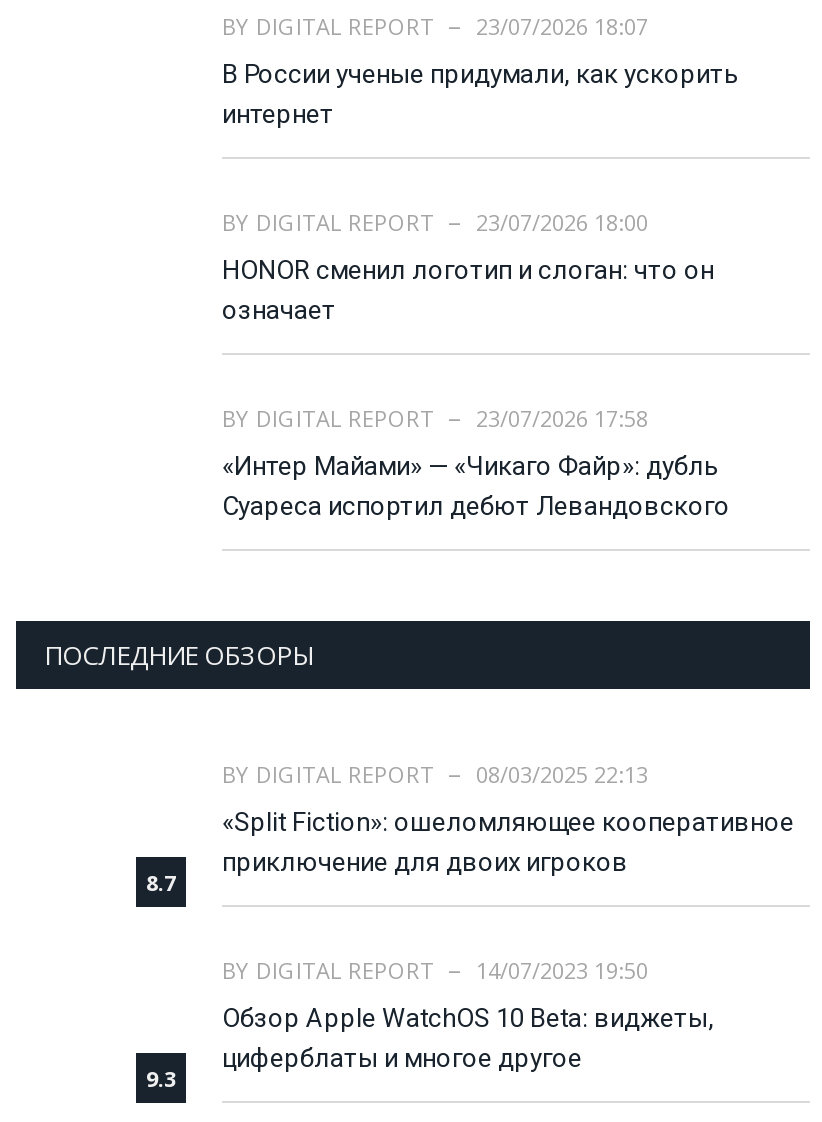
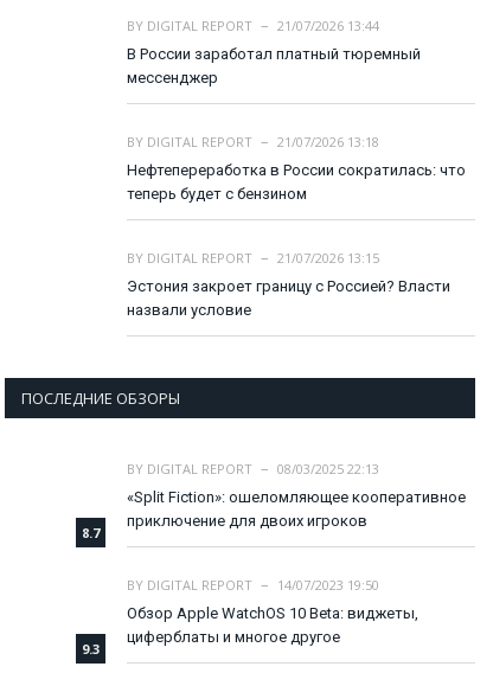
[222,10,648,40] BY DIGITAL REPORT 23/07/2026 18:07 -> [127,16,379,34] BY DIGITAL REPORT 21/07/2026 13:44
[222,58,738,128] В России ученые придумали, как ускорить | интернет -> [127,44,421,86] В России заработал платный тюремный | мессенджер
[222,206,648,236] BY DIGITAL REPORT 23/07/2026 18:00 -> [127,132,379,150] BY DIGITAL REPORT 21/07/2026 13:18
[222,254,714,324] HONOR сменил логотип и слоган: что он | означает -> [127,161,466,202] Нефтепереработка в России сократилась: что | теперь будет с бензином
[222,403,648,433] BY DIGITAL REPORT 23/07/2026 17:58 -> [127,249,379,266] BY DIGITAL REPORT 21/07/2026 13:15
[222,451,730,521] «Интер Майами» — «Чикаго Файр»: дубль | Суареса испортил дебют Левандовского -> [127,277,450,319] Эстония закроет границу с Россией? Власти | назвали условие

